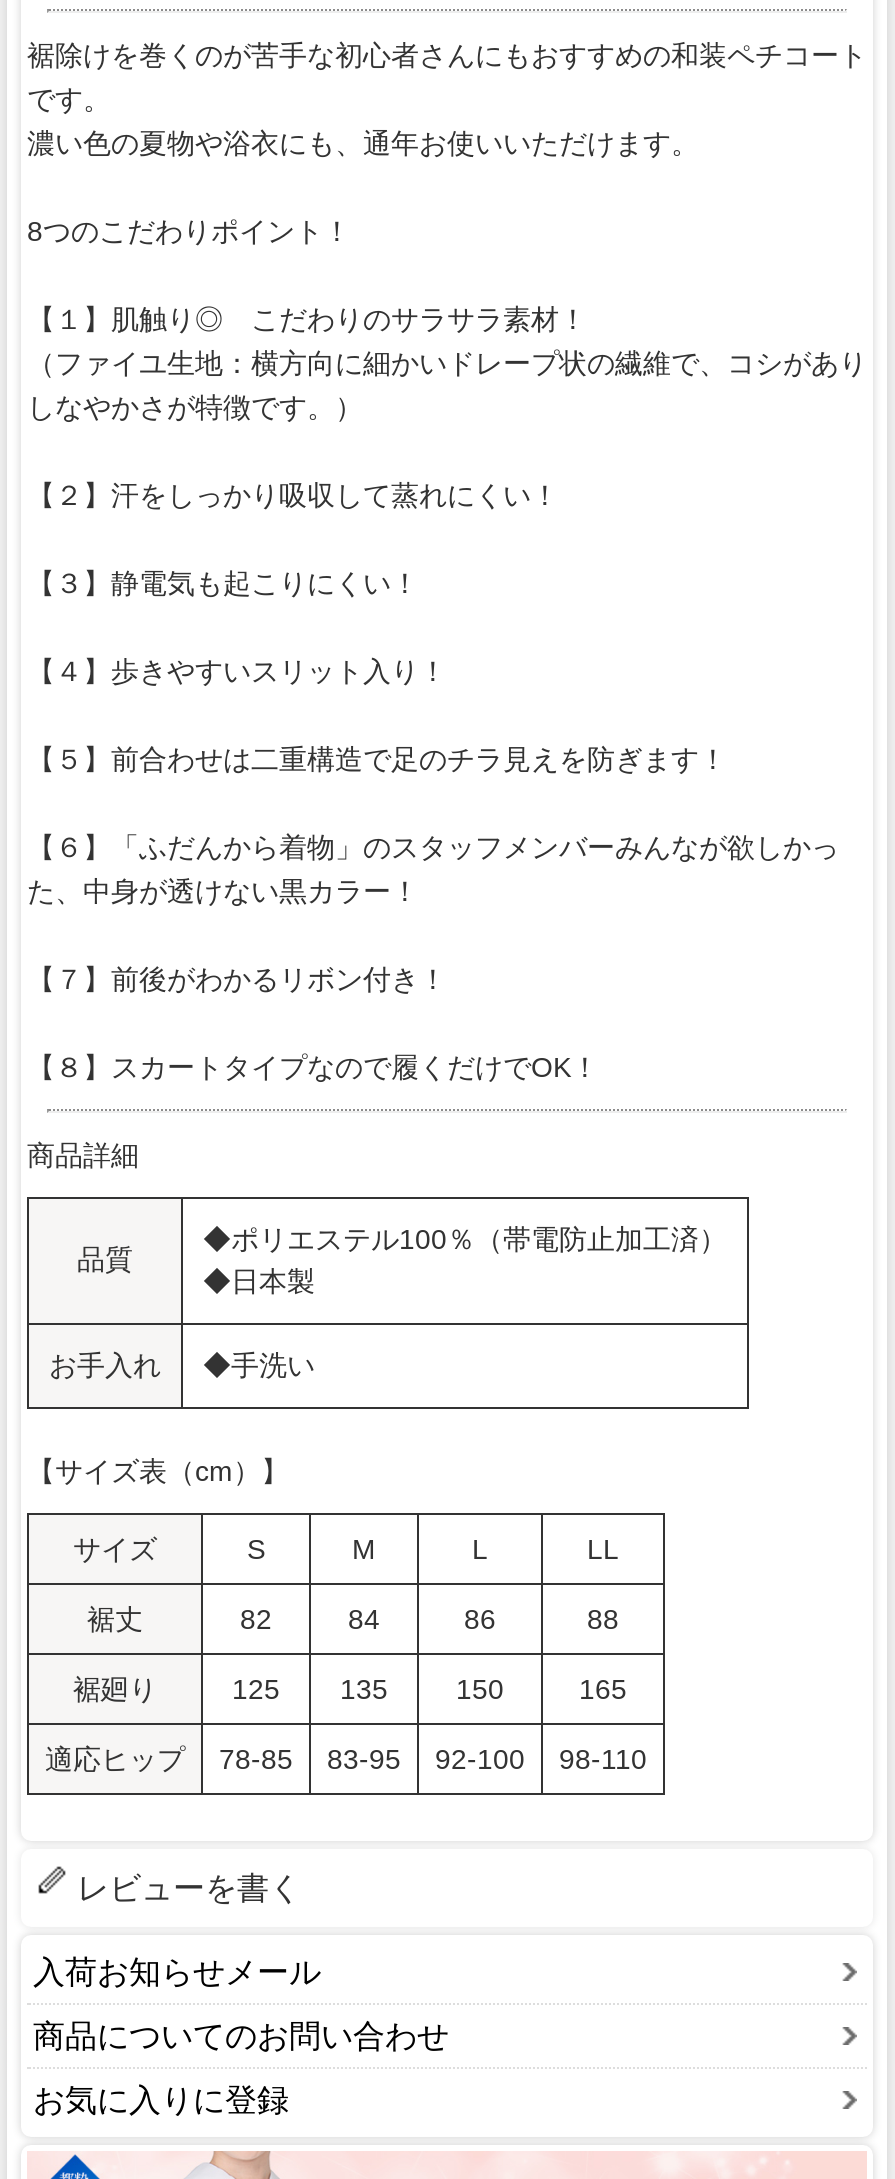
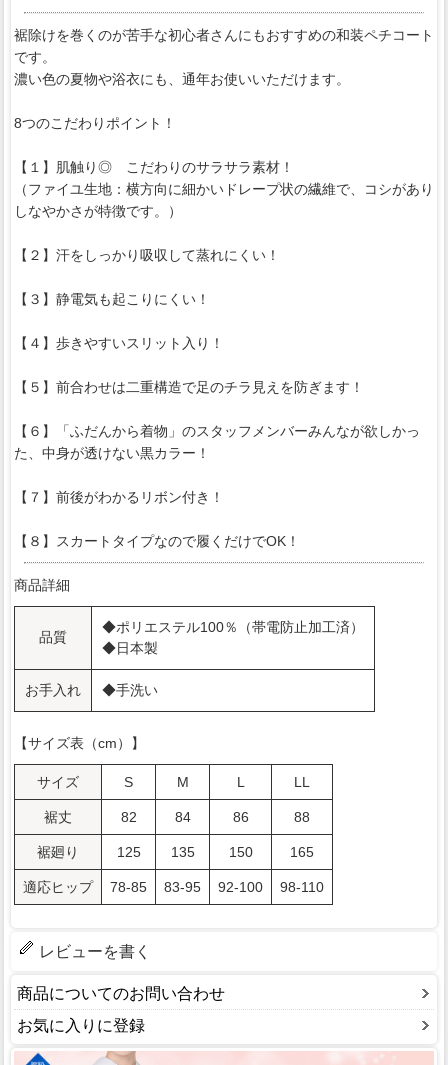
[33,1955,321,1989] 入荷お知らせメール -> none

